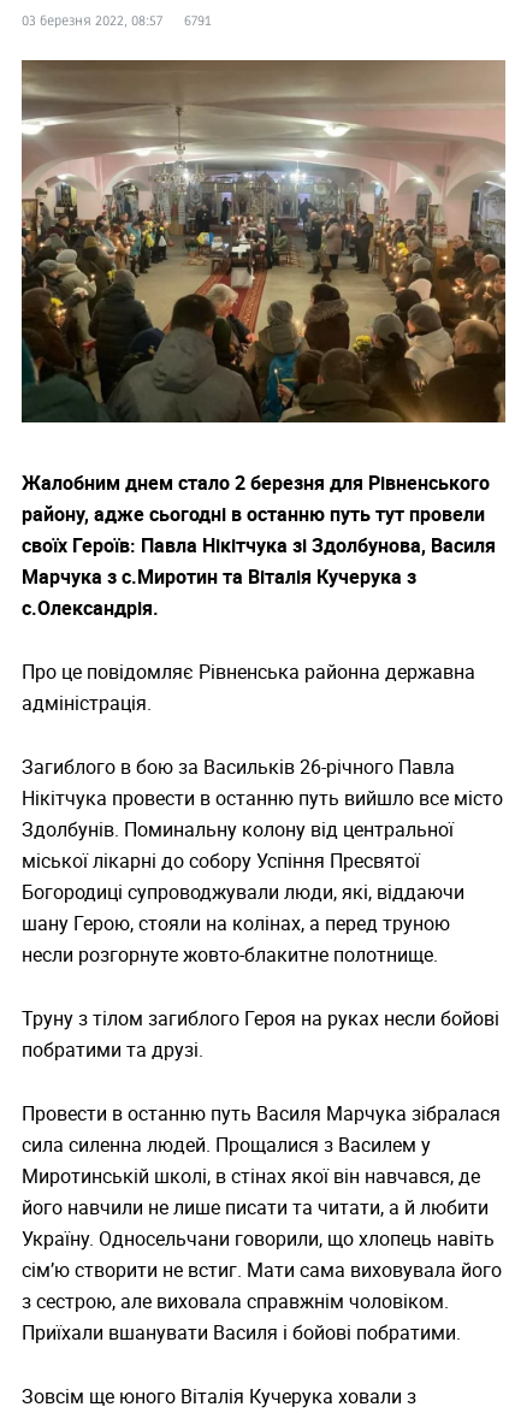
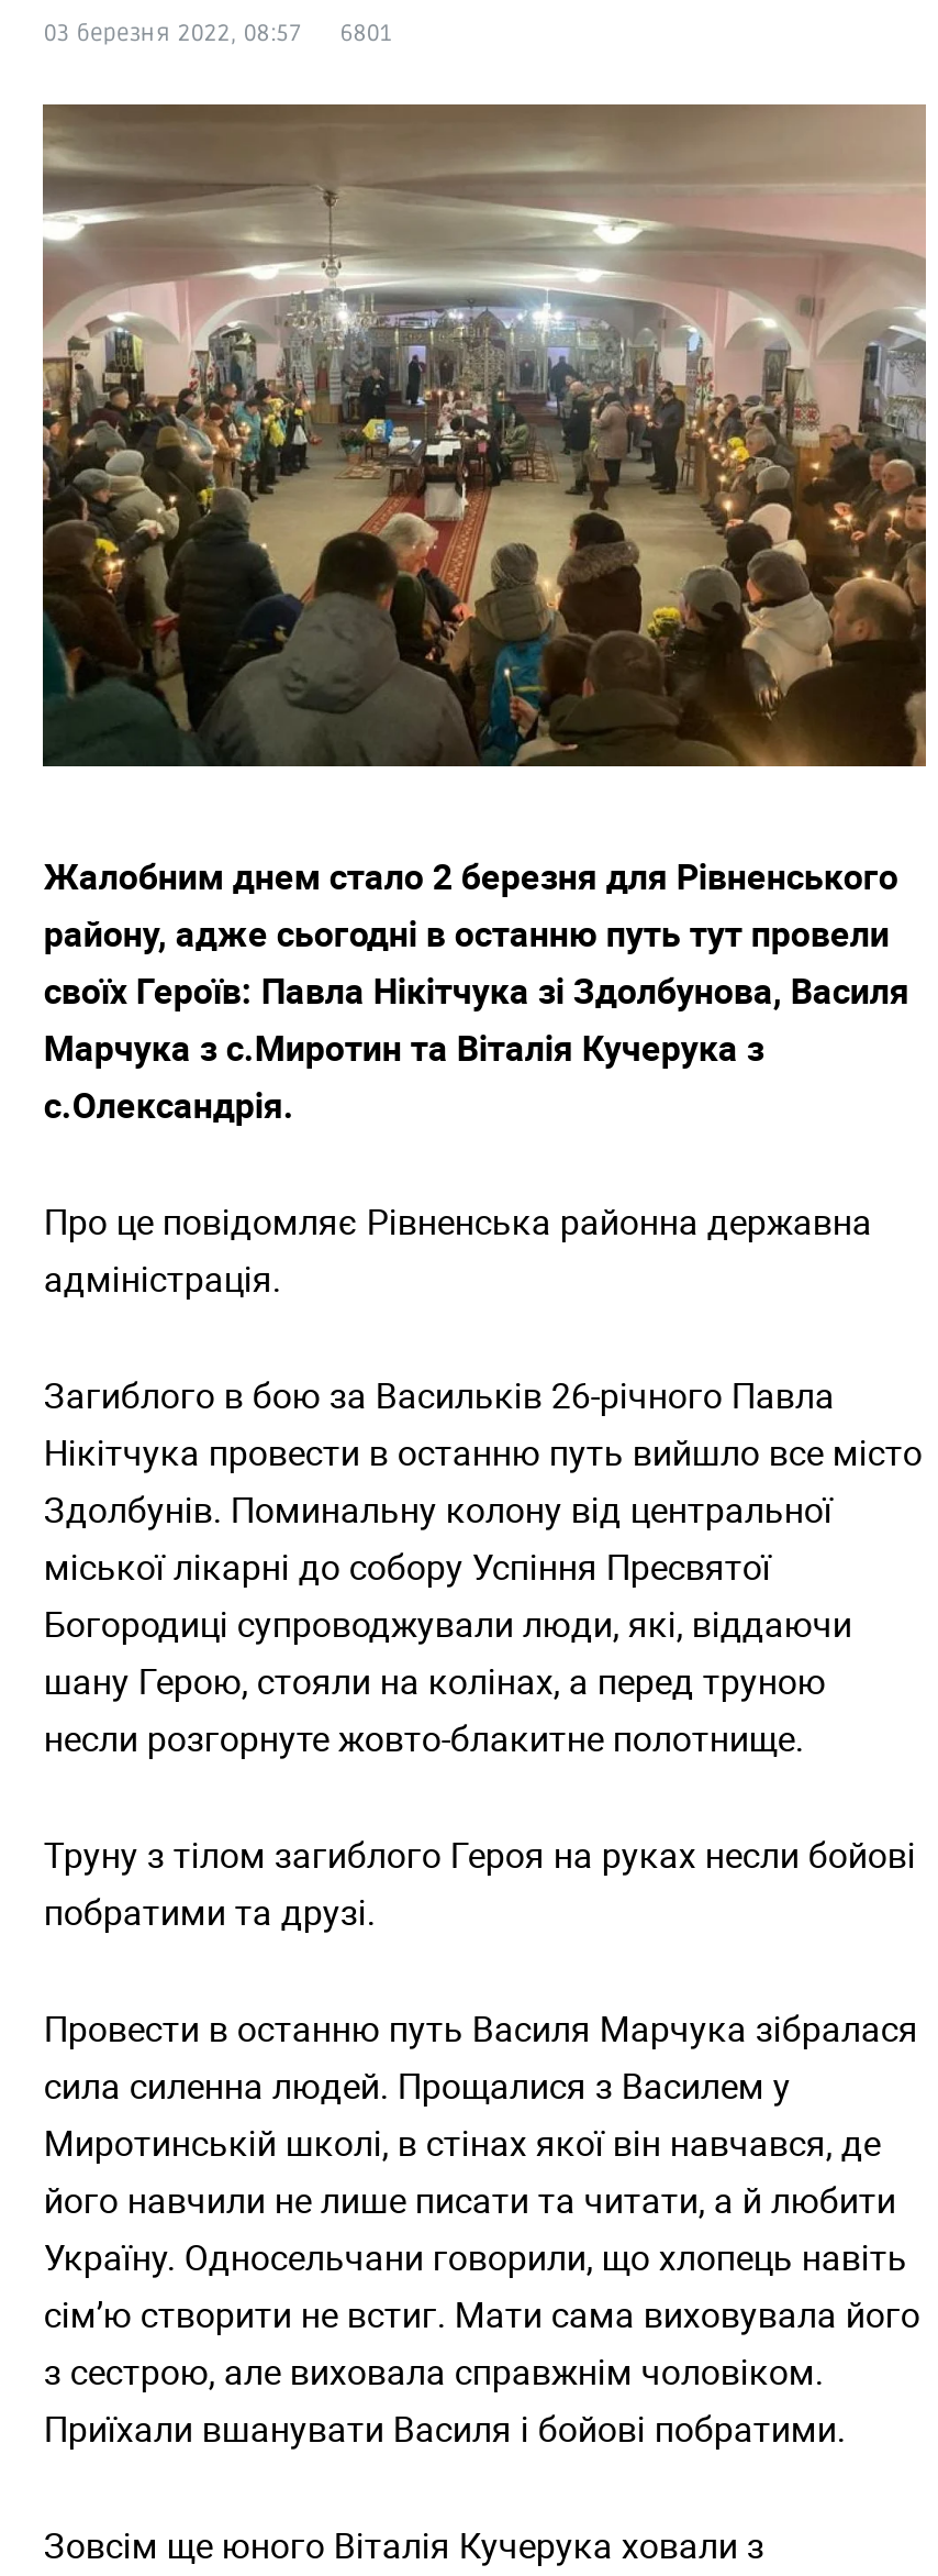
[22,13,212,29] 03 березня 2022, 08:57 6791 -> [43,19,393,47] 03 березня 2022, 08:57 6801

